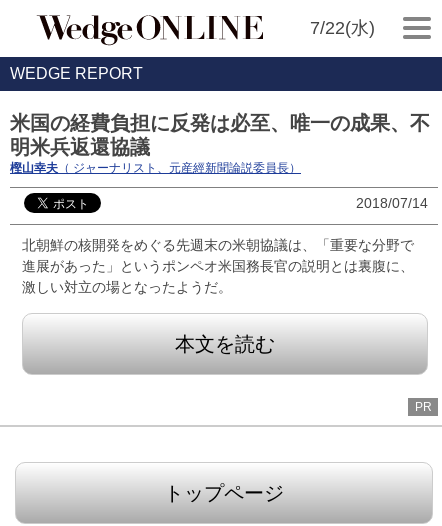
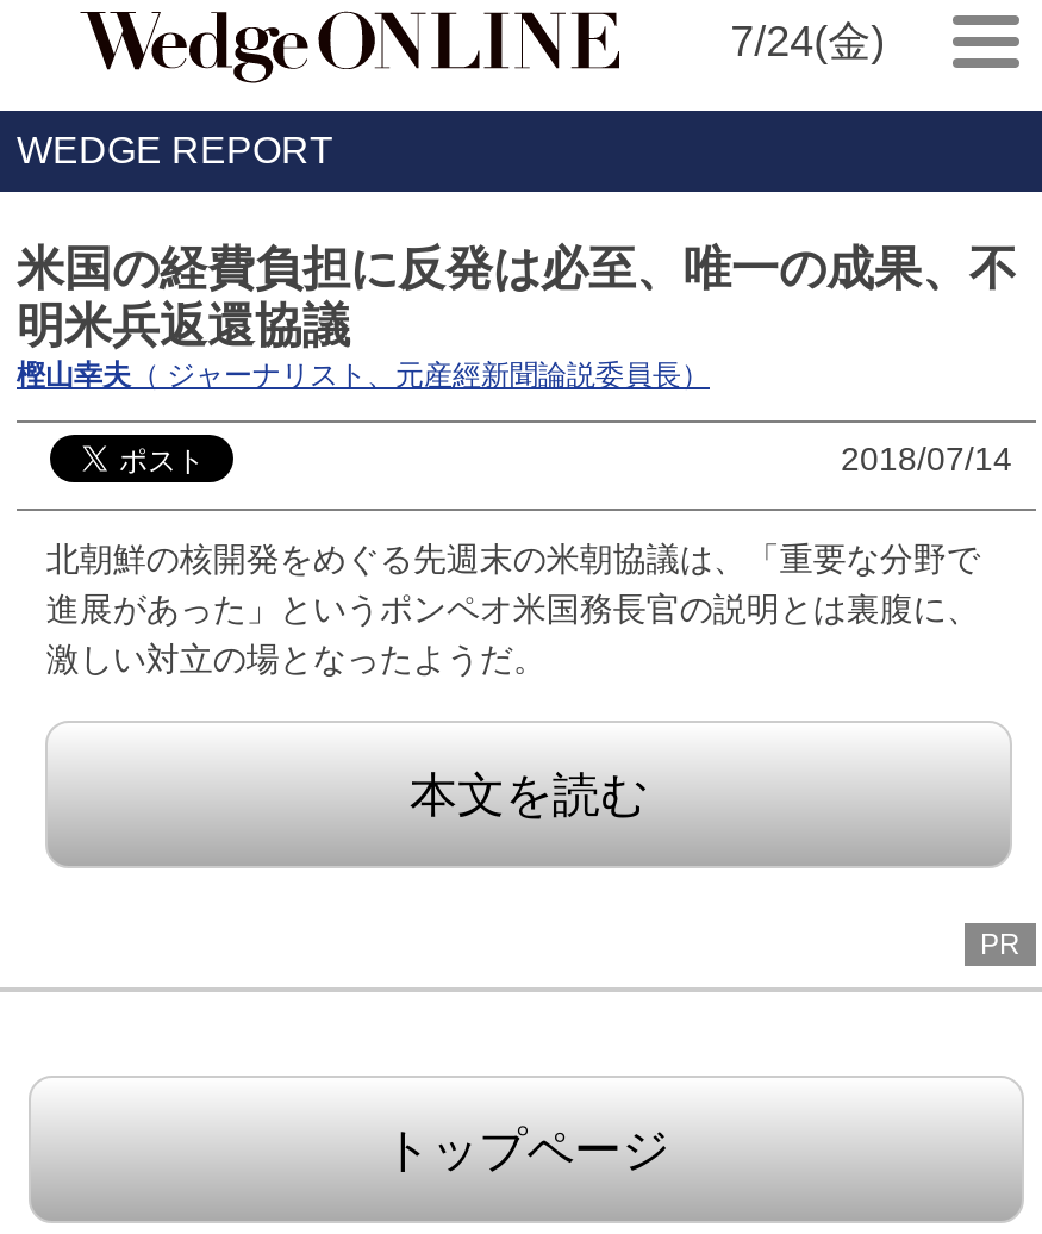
[310,18,375,38] 7/22(水) -> [730,18,885,66] 7/24(金)

